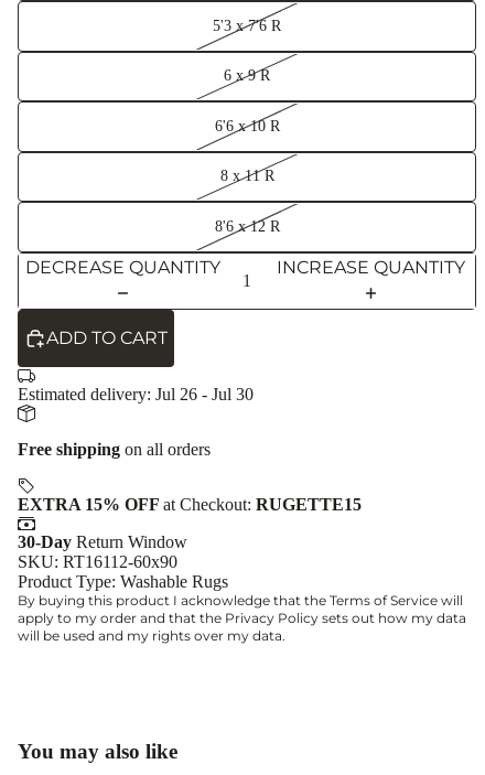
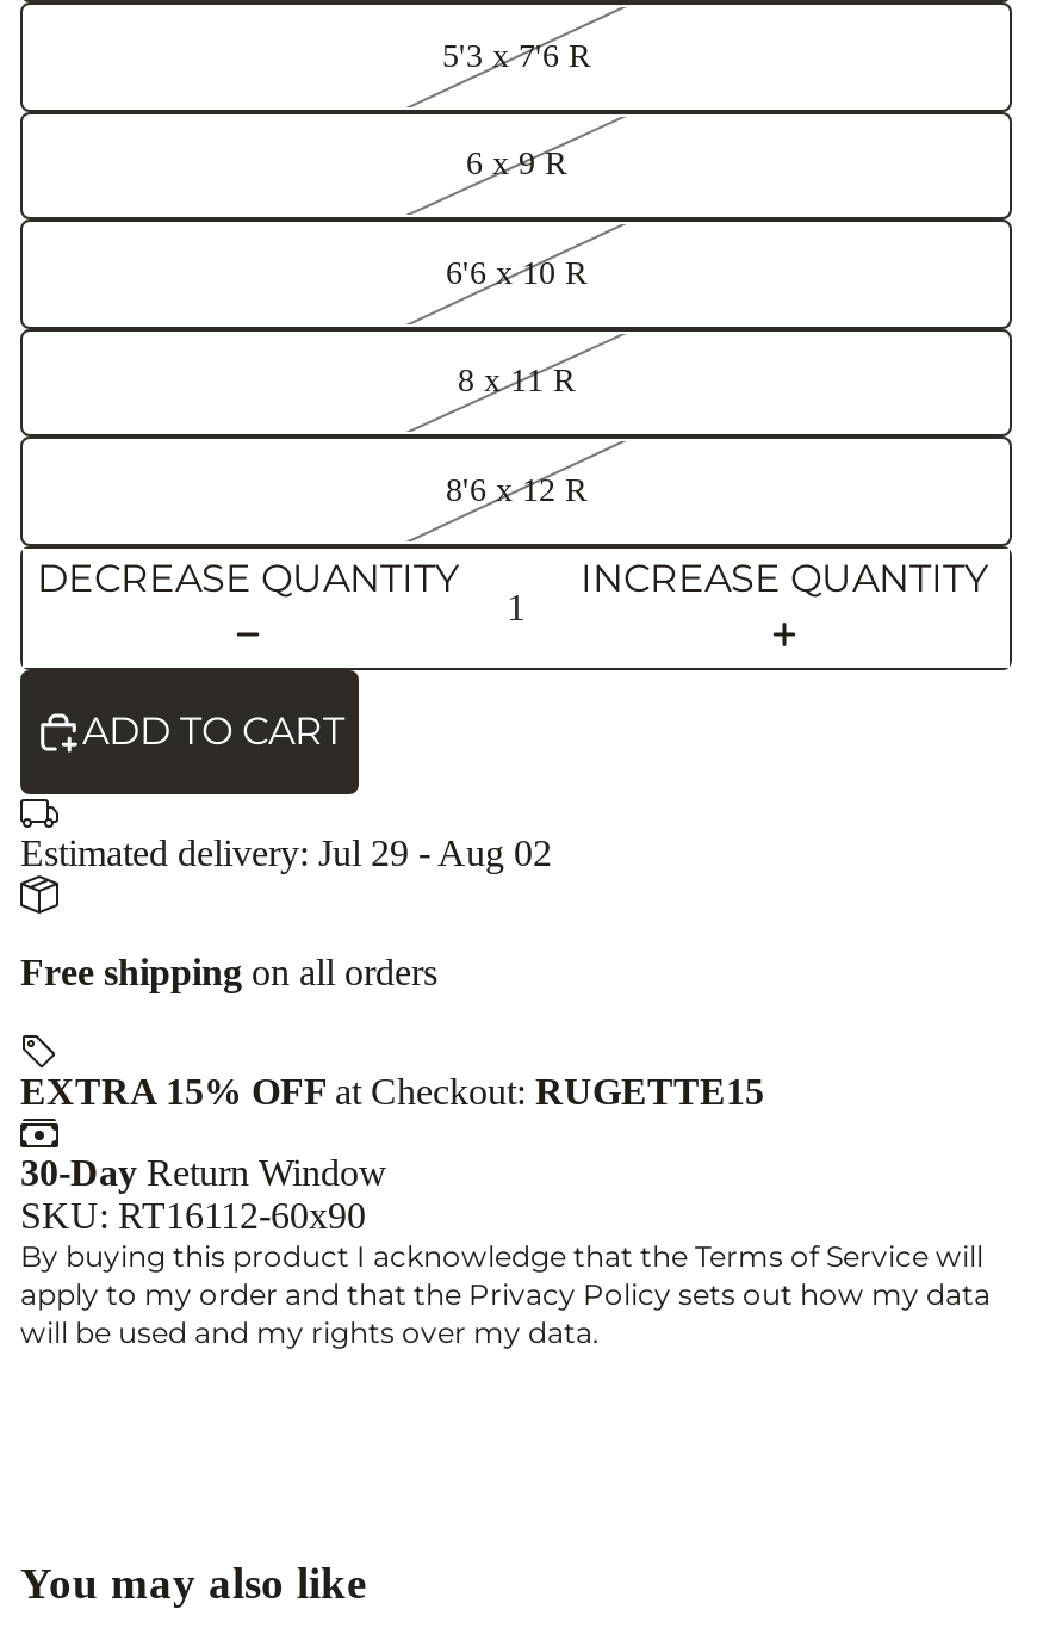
[18,384,254,403] Estimated delivery: Jul 26 - Jul 30 -> [20,832,552,872] Estimated delivery: Jul 29 - Aug 02
[18,572,228,591] Product Type: Washable Rugs -> none

